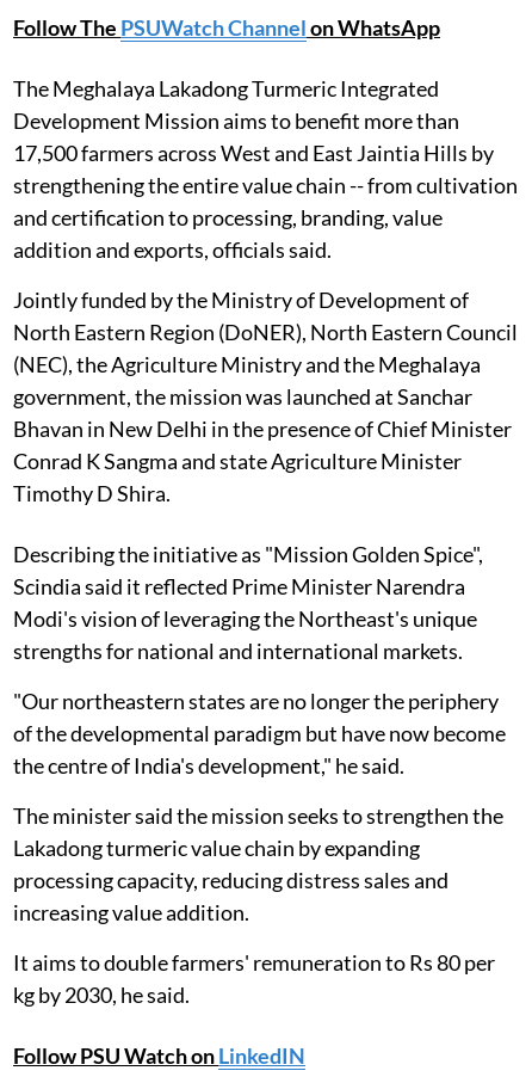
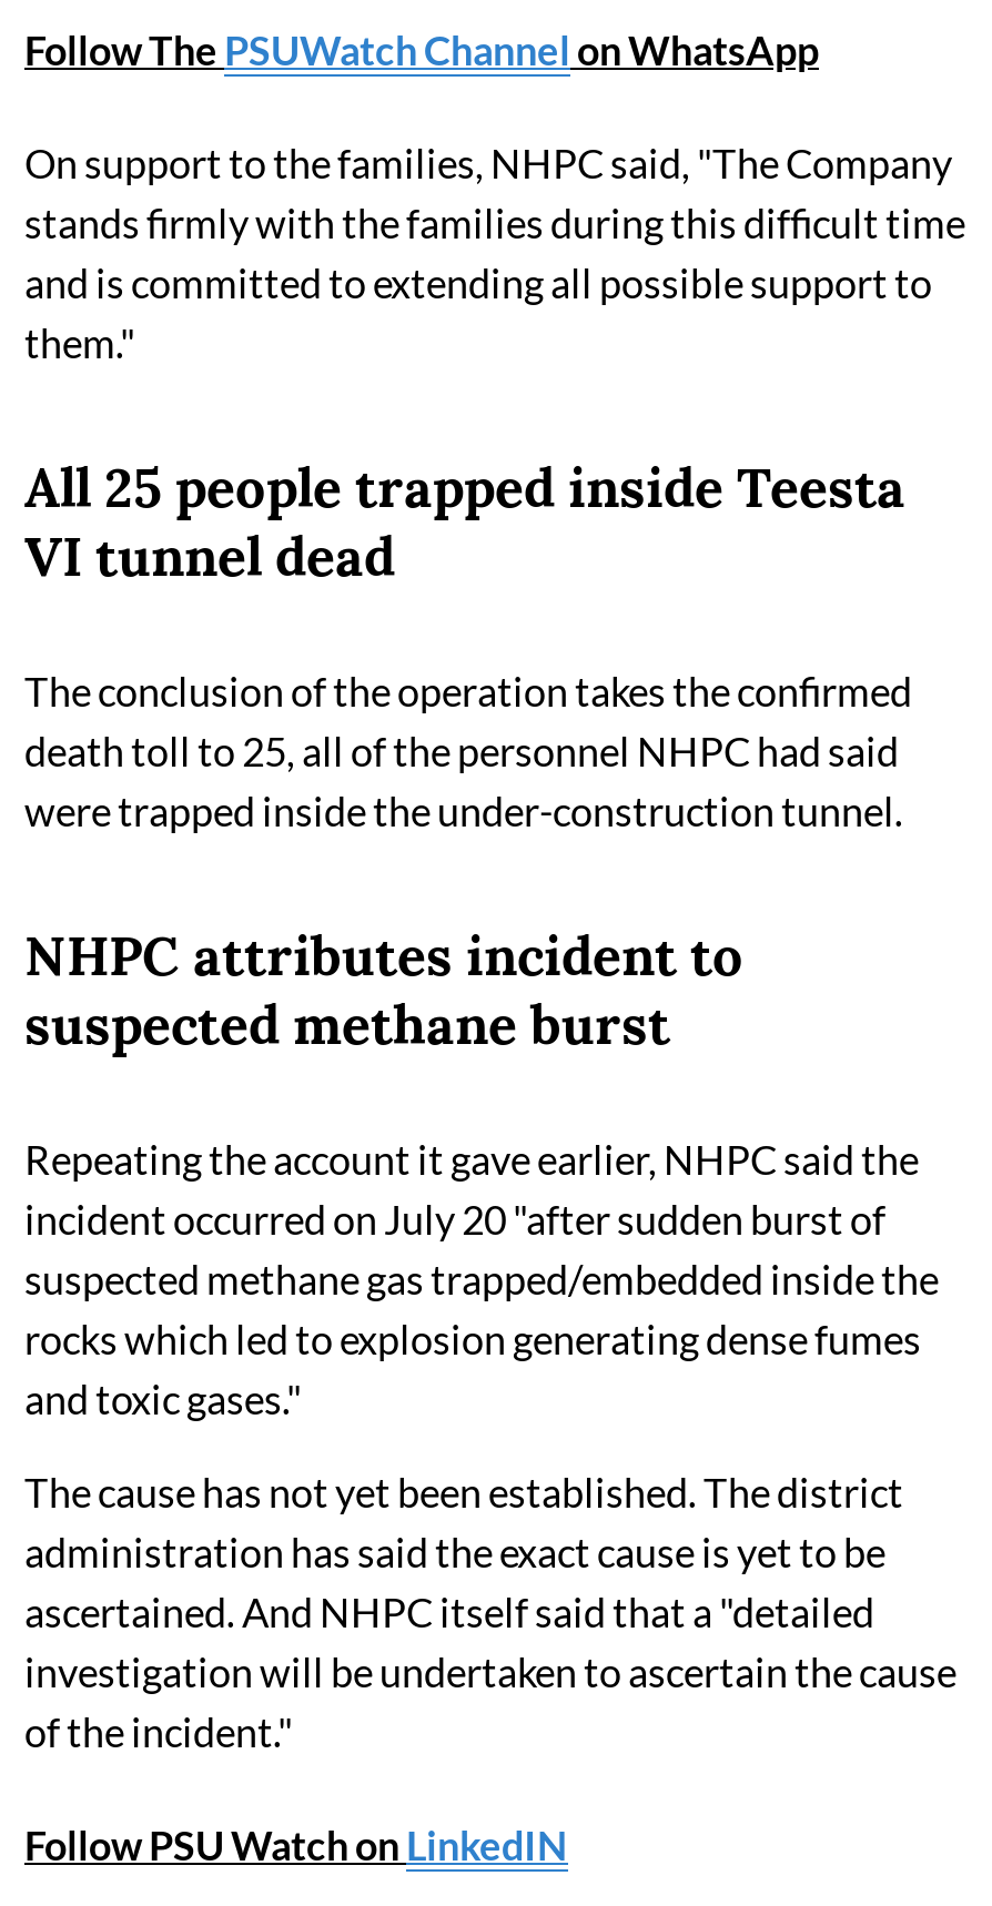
[13,76,518,263] The Meghalaya Lakadong Turmeric Integrated | Development Mission aims to benefit more than | 17,500 farmers across West and East Jaintia Hills by | strengthening the entire value chain -- from cultivation | and certification to processing, branding, value | addition and exports, officials said. -> [24,138,965,367] On support to the families, NHPC said, "The Company | stands firmly with the families during this difficult time | and is committed to extending all possible support to | them."
[13,287,518,507] Jointly funded by the Ministry of Development of | North Eastern Region (DoNER), North Eastern Council | (NEC), the Agriculture Ministry and the Meghalaya | government, the mission was launched at Sanchar | Bhavan in New Delhi in the presence of Chief Minister | Conrad K Sangma and state Agriculture Minister | Timothy D Shira. -> [24,454,905,591] All 25 people trapped inside Teesta | VI tunnel dead
[13,541,483,664] Describing the initiative as "Mission Golden Spice", | Scindia said it reflected Prime Minister Narendra | Modi's vision of leveraging the Northeast's unique | strengths for national and international markets. -> [24,667,912,835] The conclusion of the operation takes the confirmed | death toll to 25, all of the personnel NHPC had said | were trapped inside the under-construction tunnel.
[13,688,506,779] "Our northeastern states are no longer the periphery | of the developmental paradigm but have now become | the centre of India's development," he said. -> [24,922,743,1059] NHPC attributes incident to | suspected methane burst
[13,803,503,926] The minister said the mission seeks to strengthen the | Lakadong turmeric value chain by expanding | processing capacity, reducing distress sales and | increasing value addition. -> [24,1135,939,1423] Repeating the account it gave earlier, NHPC said the | incident occurred on July 20 "after sudden burst of | suspected methane gas trapped/embedded inside the | rocks which led to explosion generating dense fumes | and toxic gases."
[13,950,495,1008] It aims to double farmers' remuneration to Rs 80 per | kg by 2030, he said. -> [24,1468,956,1756] The cause has not yet been established. The district | administration has said the exact cause is yet to be | ascertained. And NHPC itself said that a "detailed | investigation will be undertaken to ascertain the cause | of the incident."

